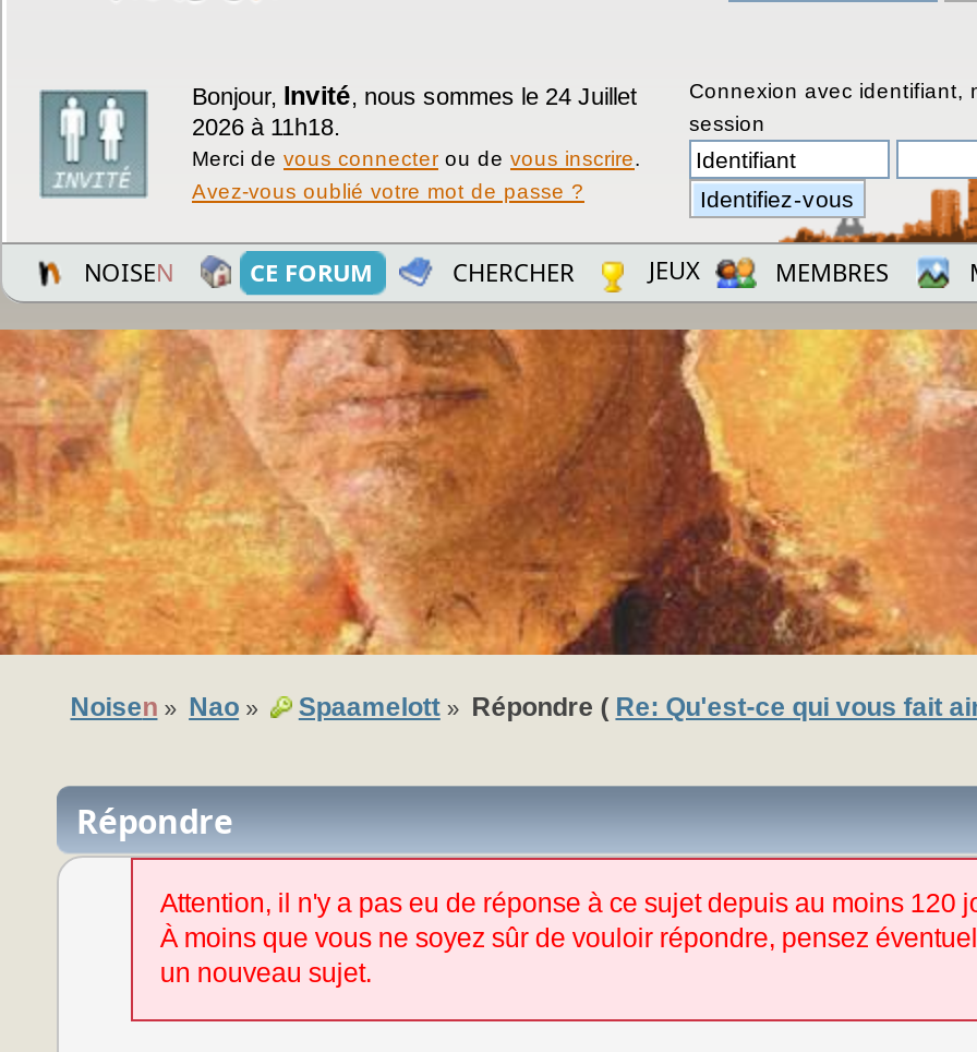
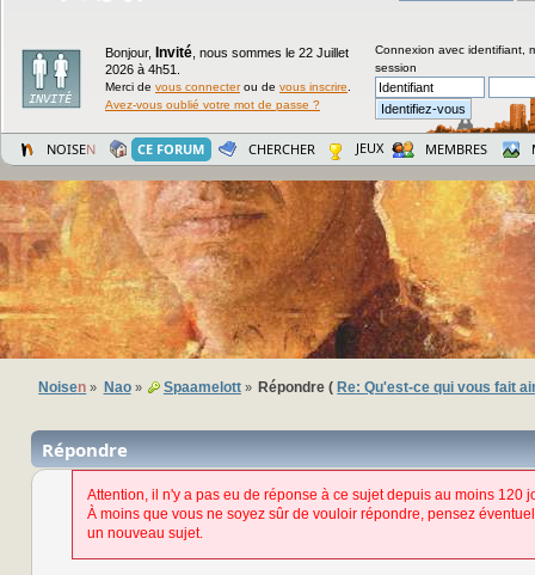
[192,81,637,111] Bonjour, Invité, nous sommes le 24 Juillet -> [105,44,349,61] Bonjour, Invité, nous sommes le 22 Juillet
[192,113,340,140] 2026 à 11h18. -> [105,62,180,77] 2026 à 4h51.

